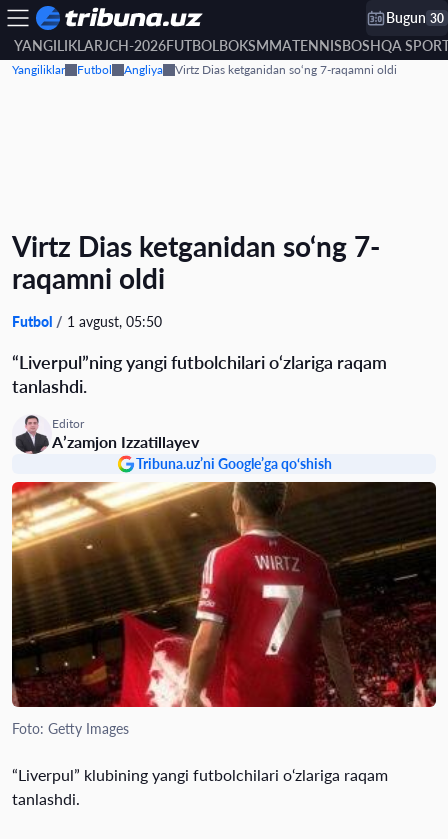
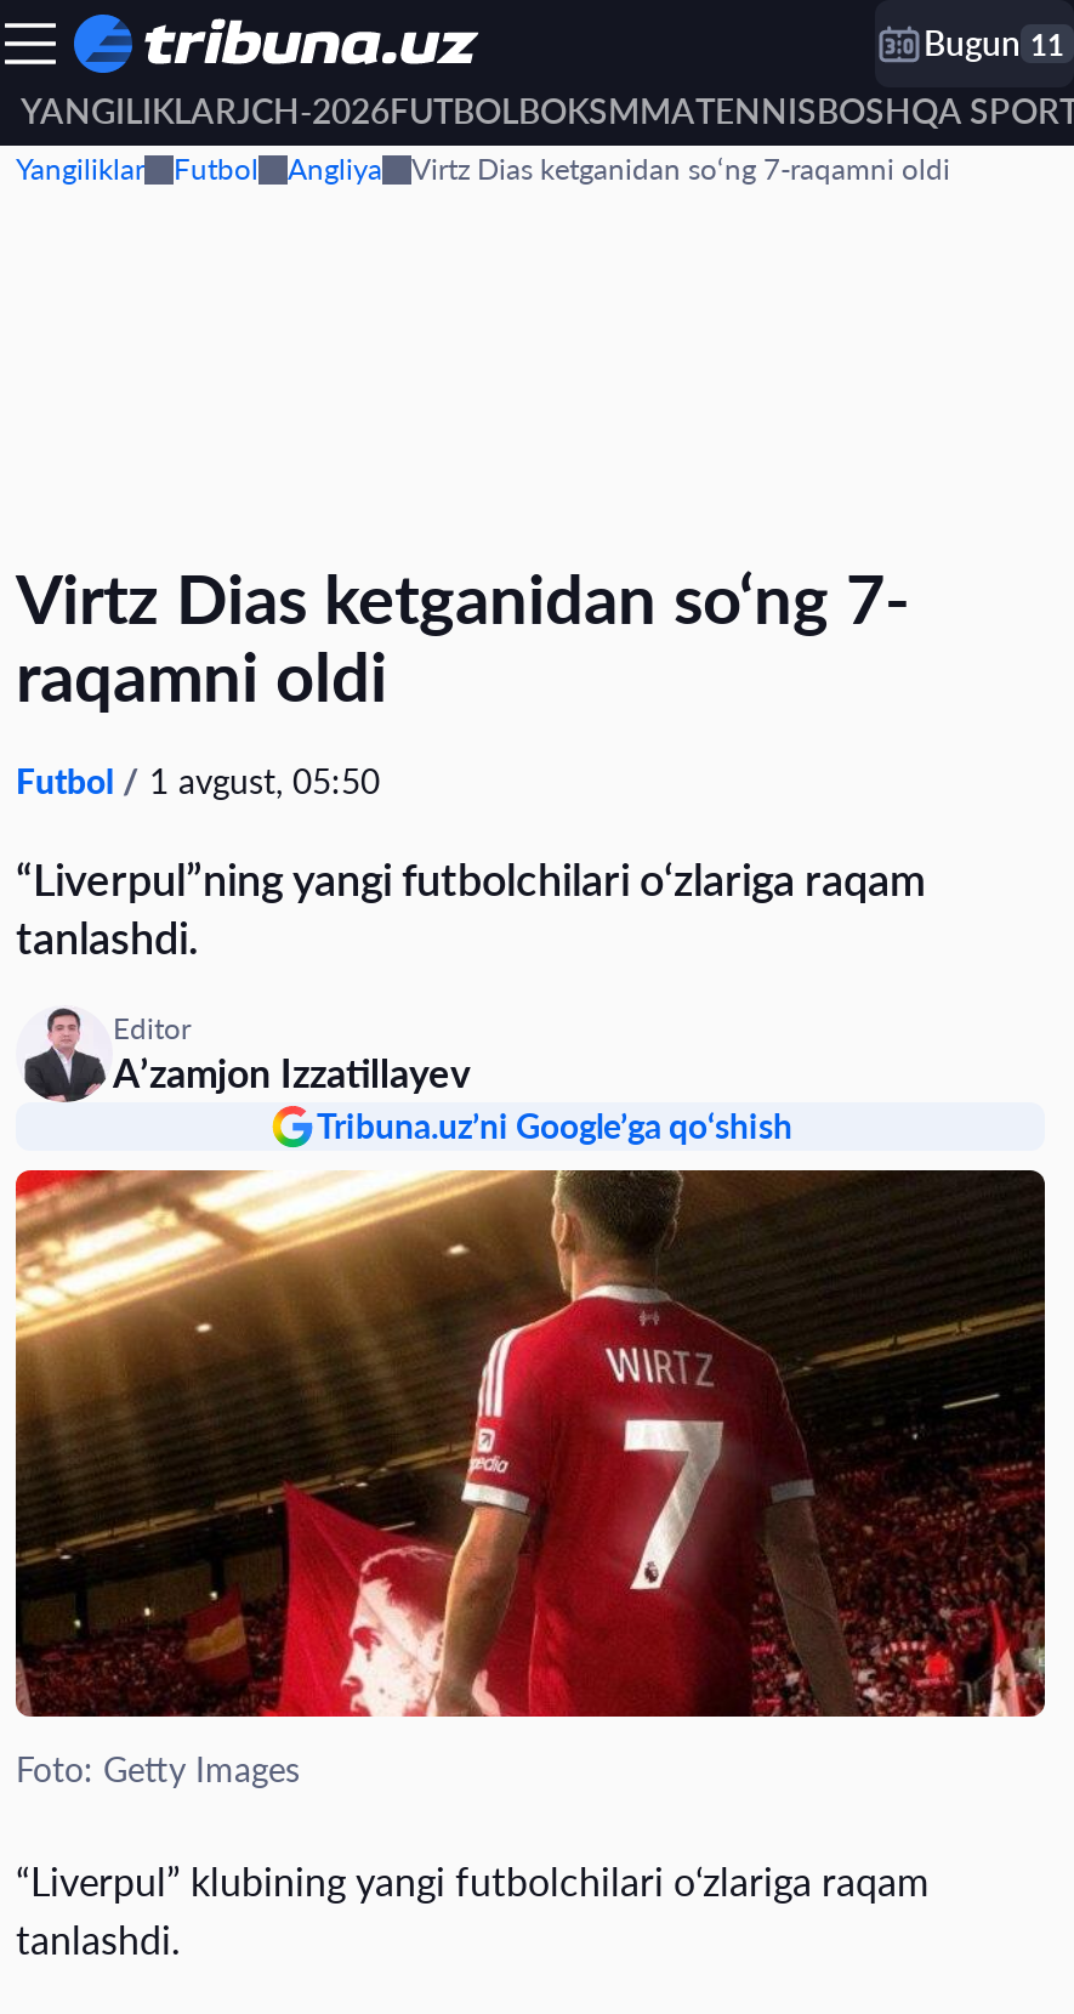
[386,9,444,26] Bugun 30 -> [924,22,1064,63] Bugun 11

